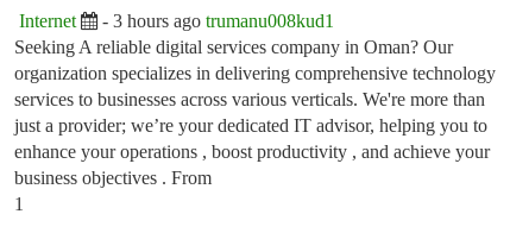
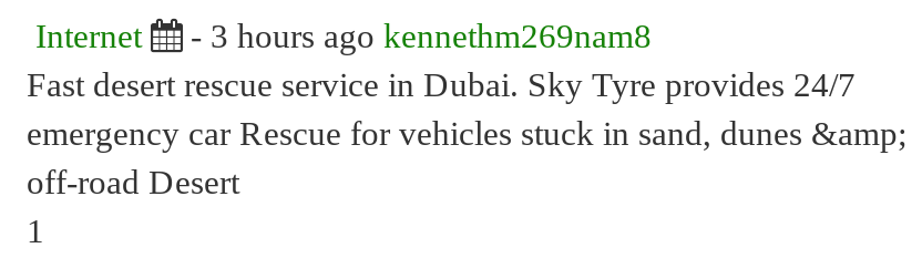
[14,11,496,188] - 3 hours ago trumanu008kud1 | Seeking A reliable digital services company in Oman? Our | organization specializes in delivering comprehensive technology | services to businesses across various verticals. We're more than | just a provider; we’re your dedicated IT advisor, helping you to | enhance your operations , boost productivity , and achieve your | business objectives . From -> [27,17,906,200] - 3 hours ago kennethm269nam8 | Fast desert rescue service in Dubai. Sky Tyre provides 24/7 | emergency car Rescue for vehicles stuck in sand, dunes &amp; | off-road Desert

